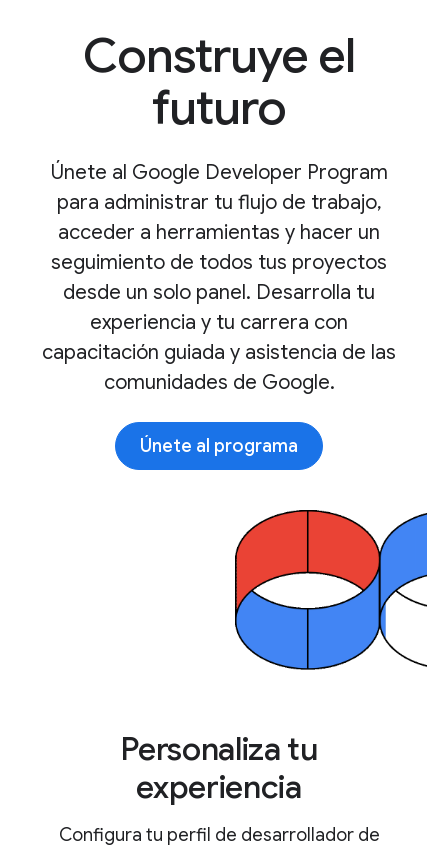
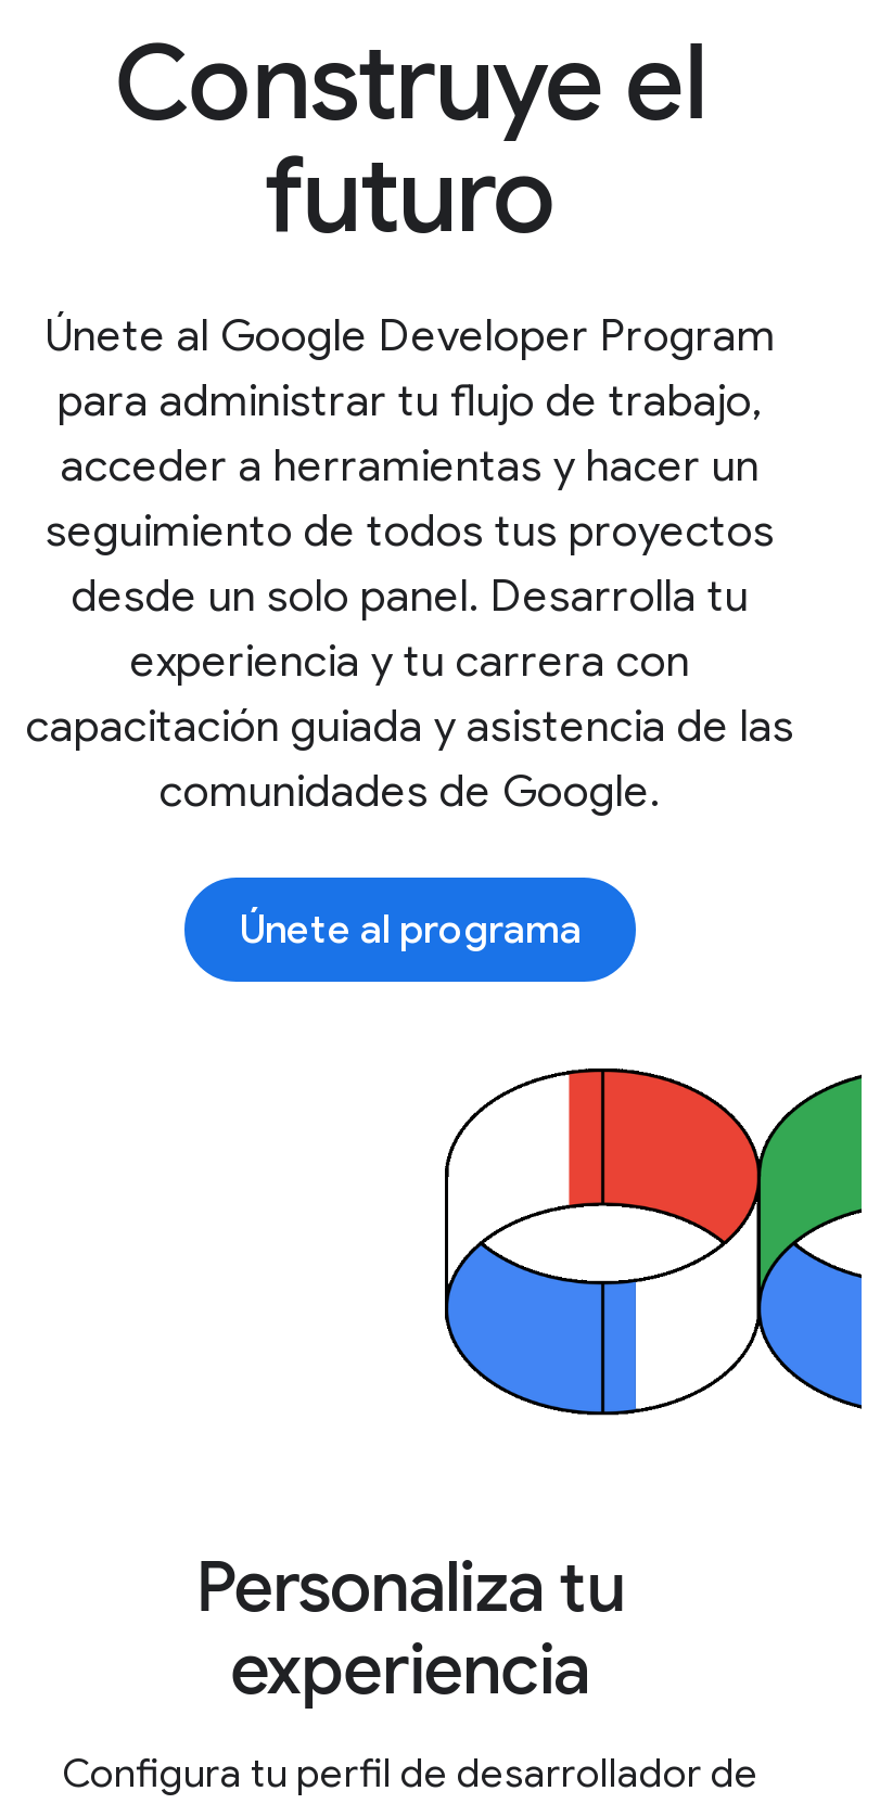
[235,512,292,608] [image] -> [445,1073,571,1281] [image]
[323,514,428,668] [image] -> [634,1077,864,1409] [image]

